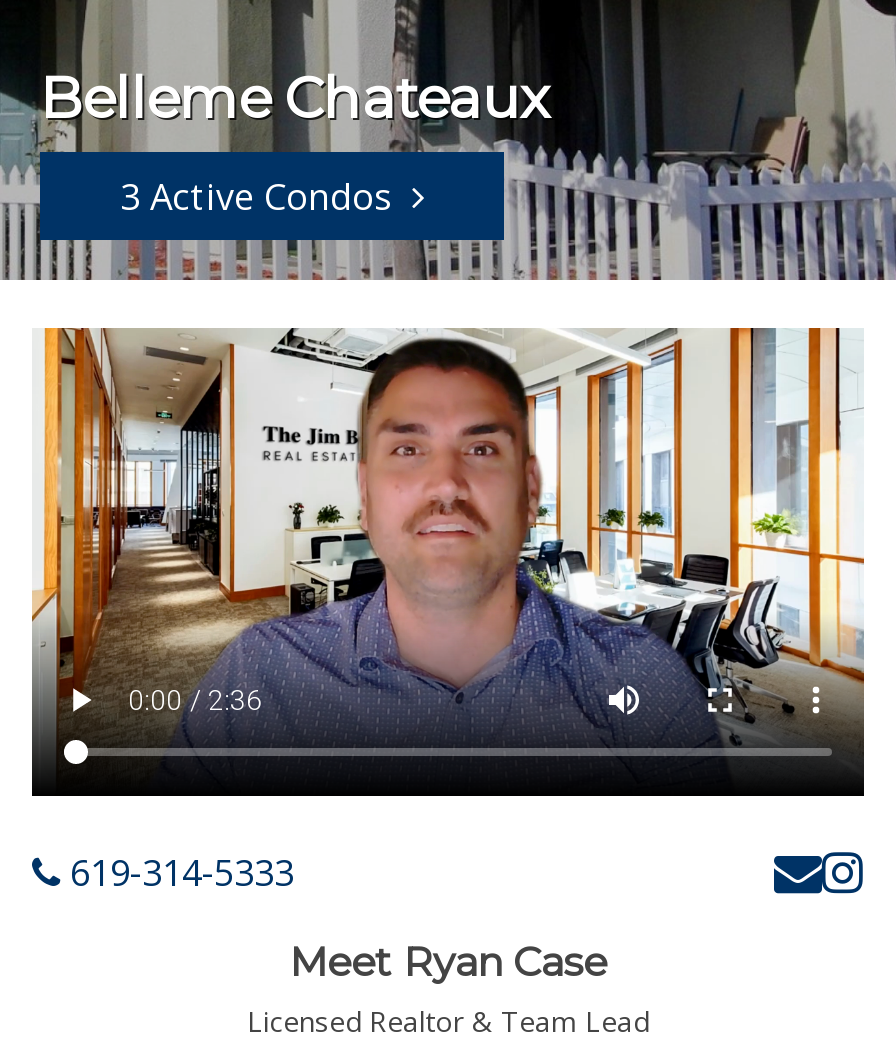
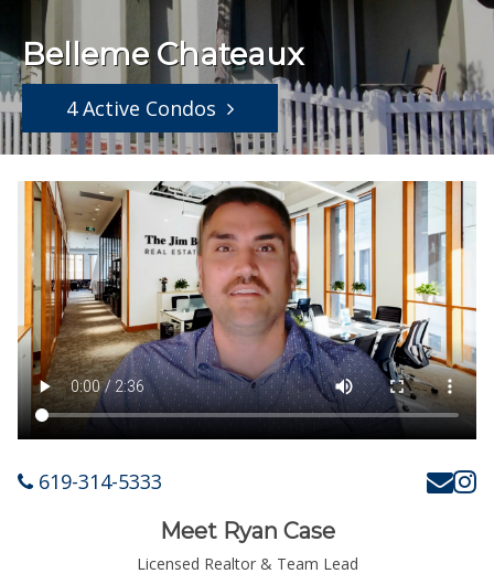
[120,172,392,220] 3 Active Condos -> [66,95,216,121] 4 Active Condos

